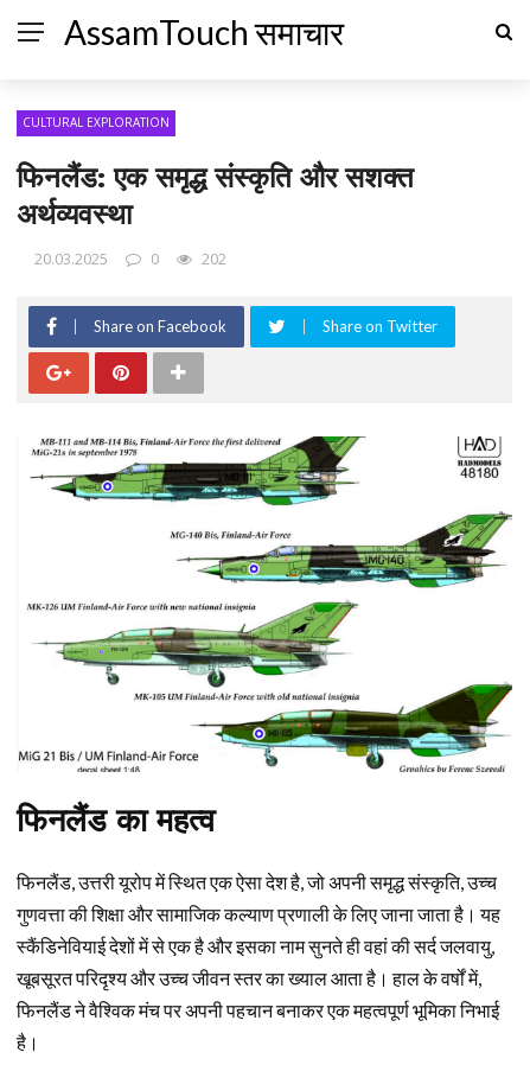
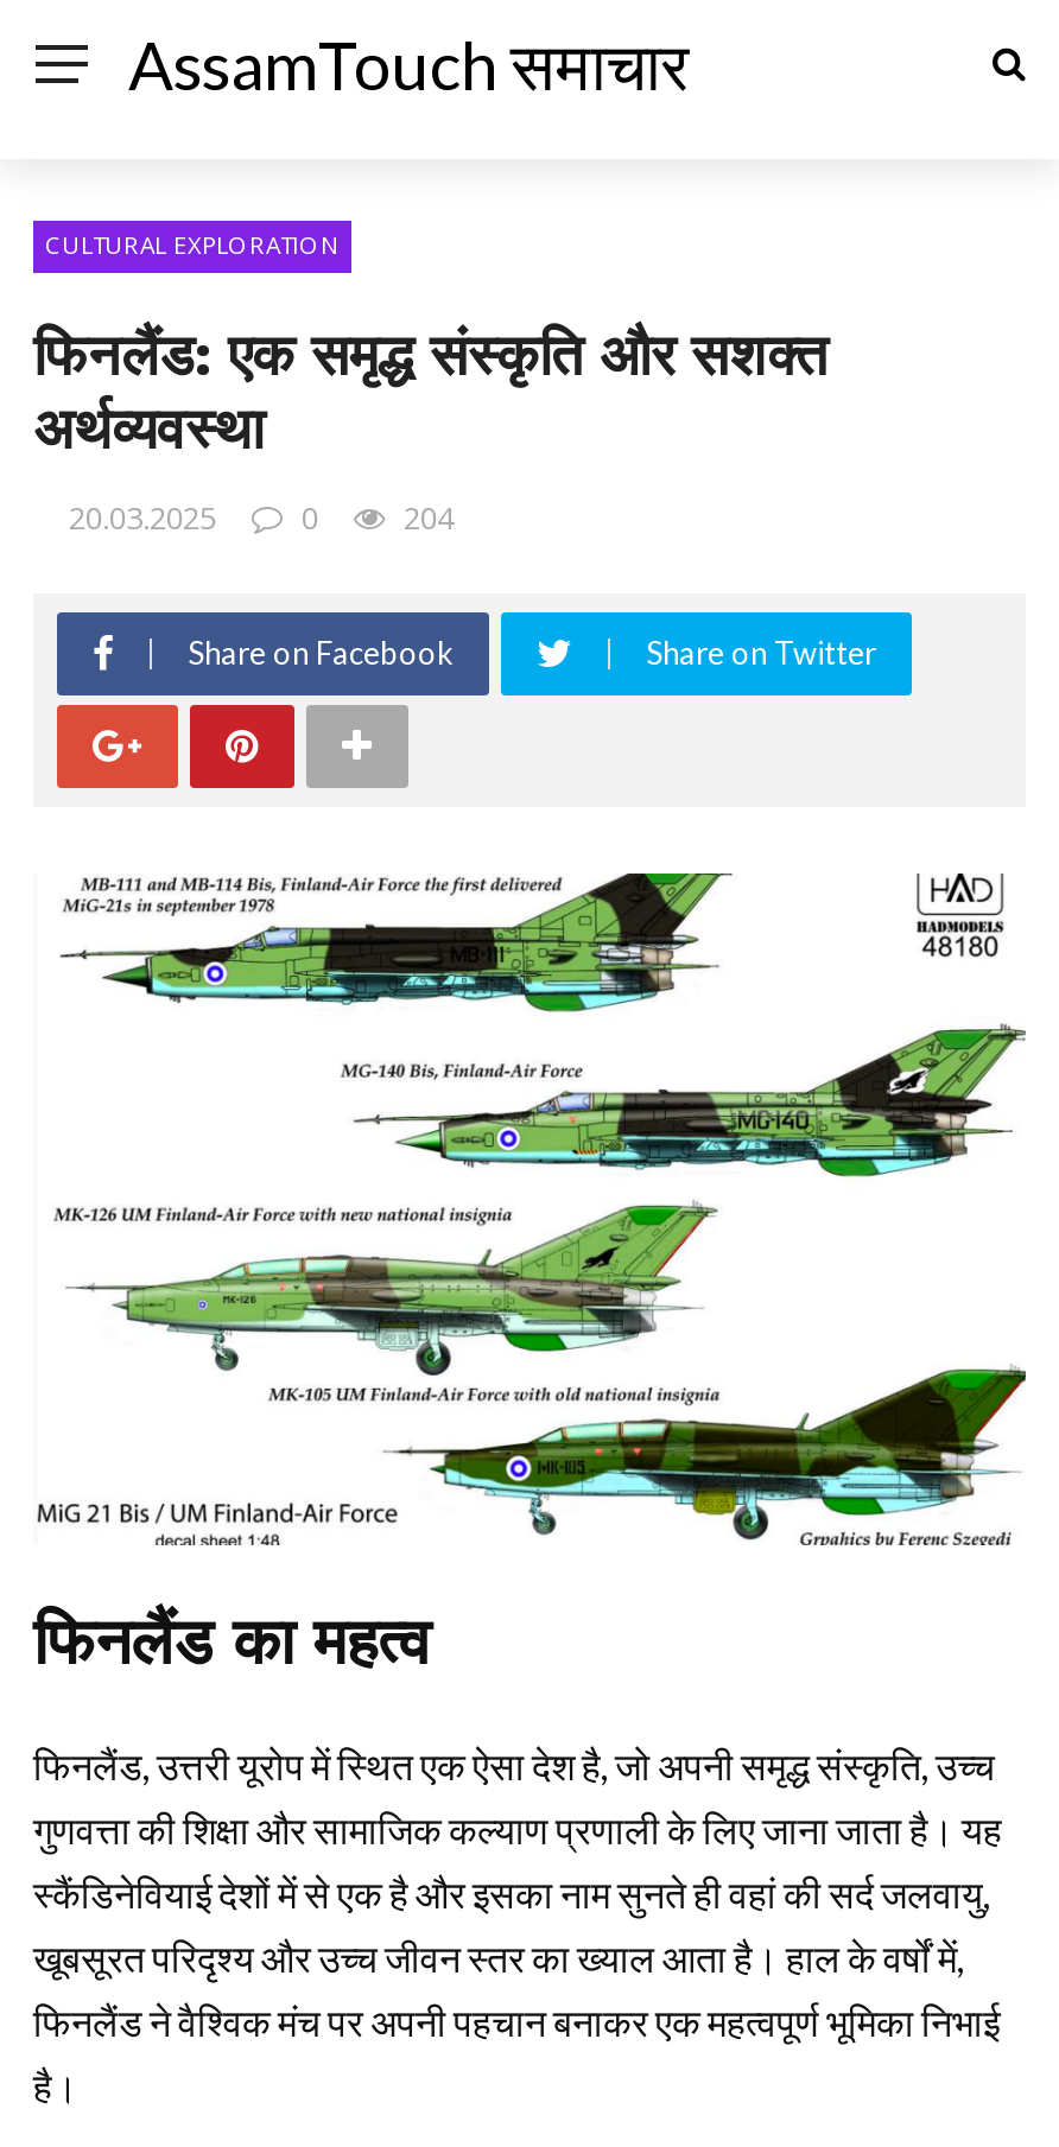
[34,248,226,269] 20.03.2025 0 202 -> [69,496,454,539] 20.03.2025 0 204

